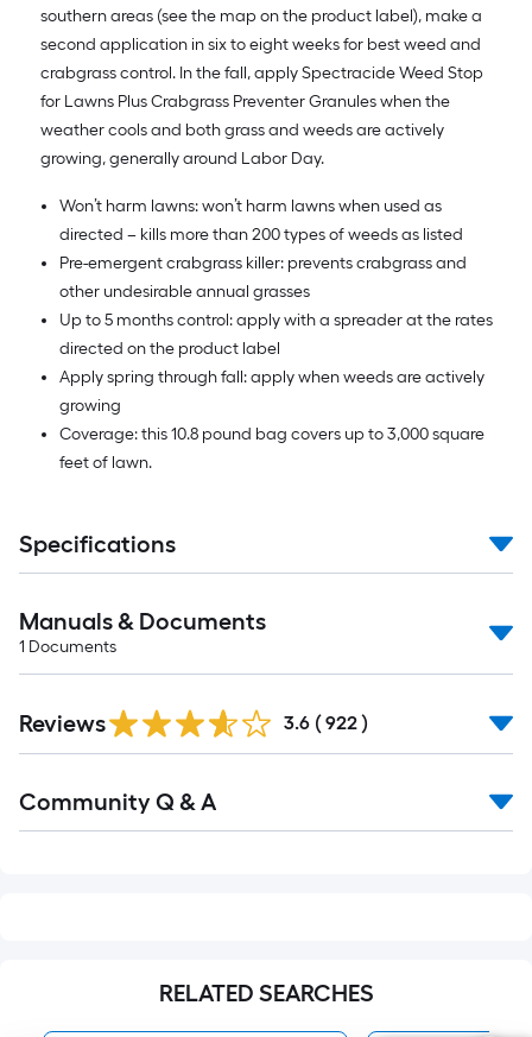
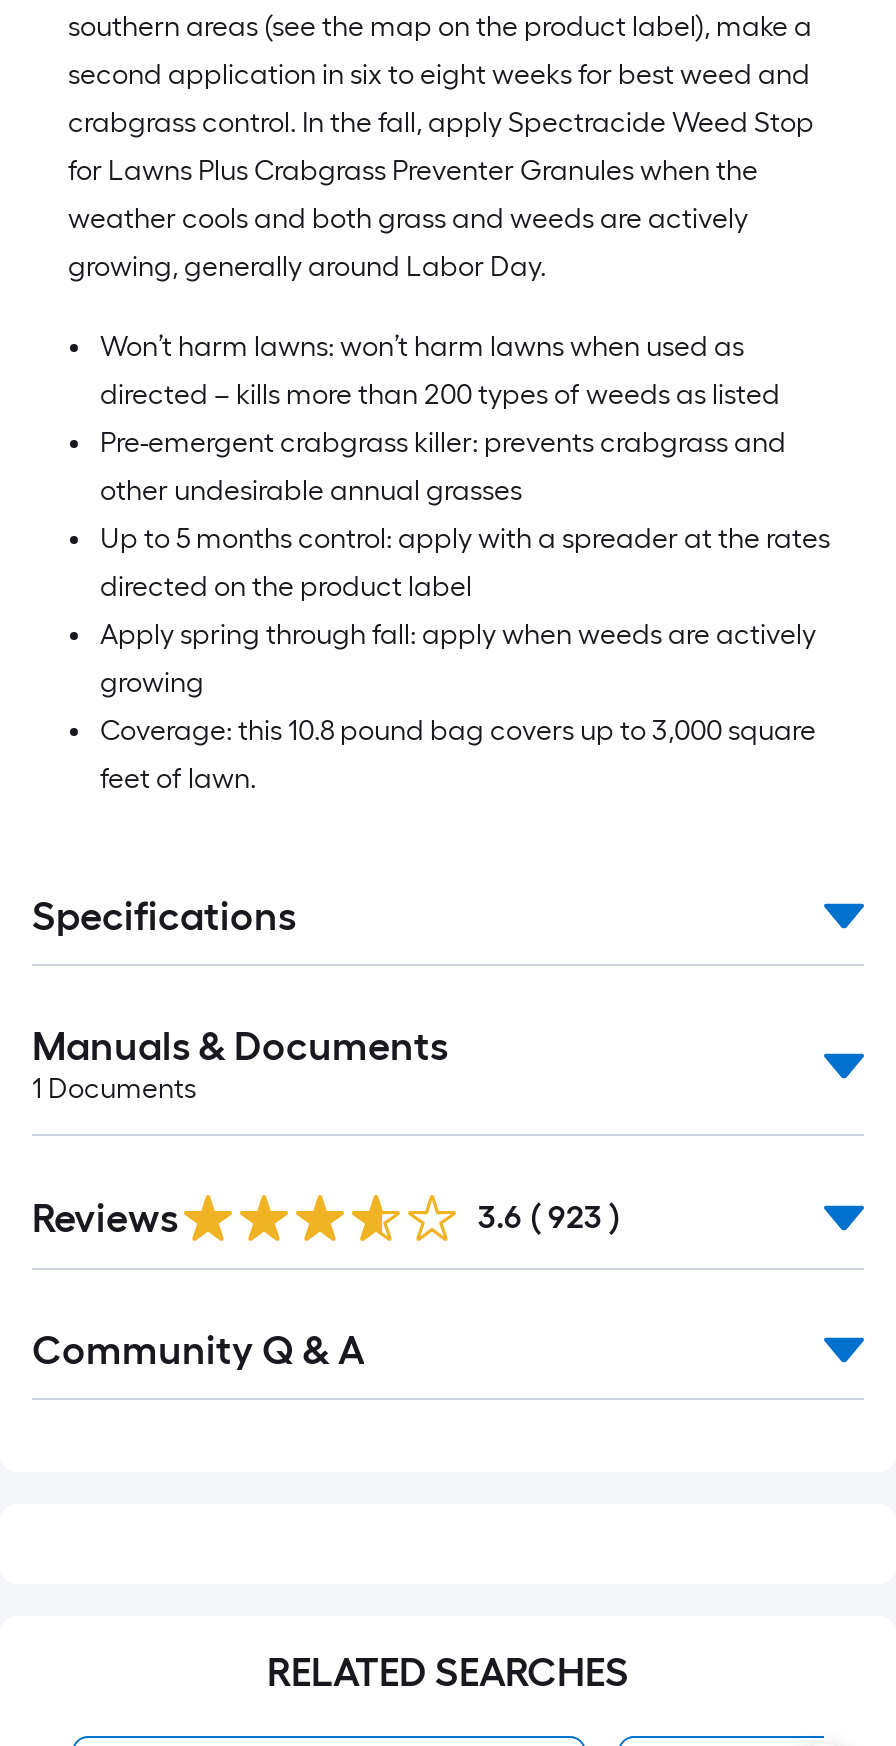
[284,712,368,734] 3.6 ( 922 ) -> [478,1198,620,1236] 3.6 ( 923 )

